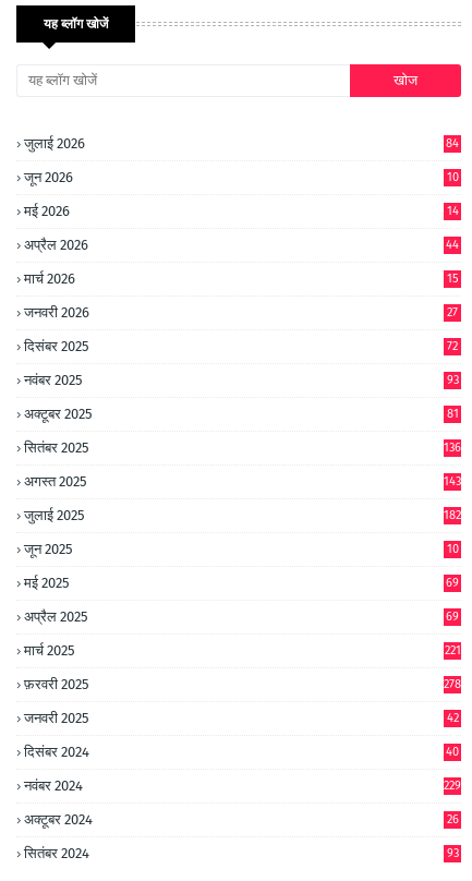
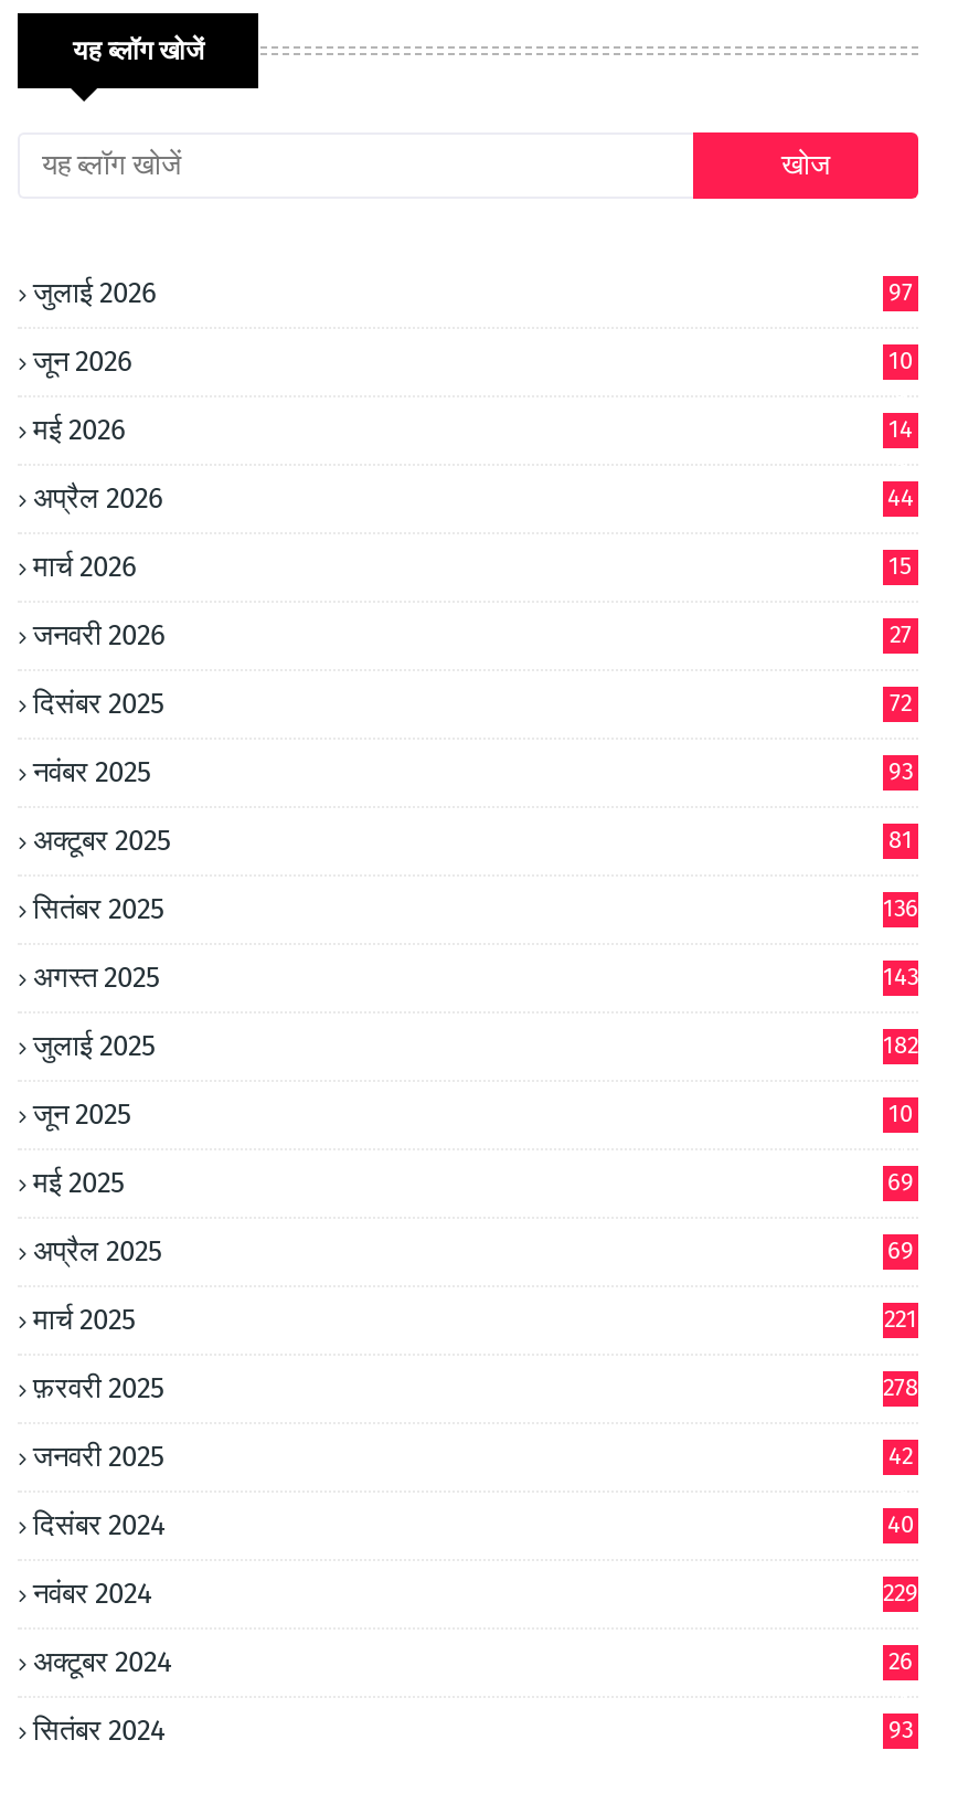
[446,136,459,150] 84 -> [888,278,913,306] 97

